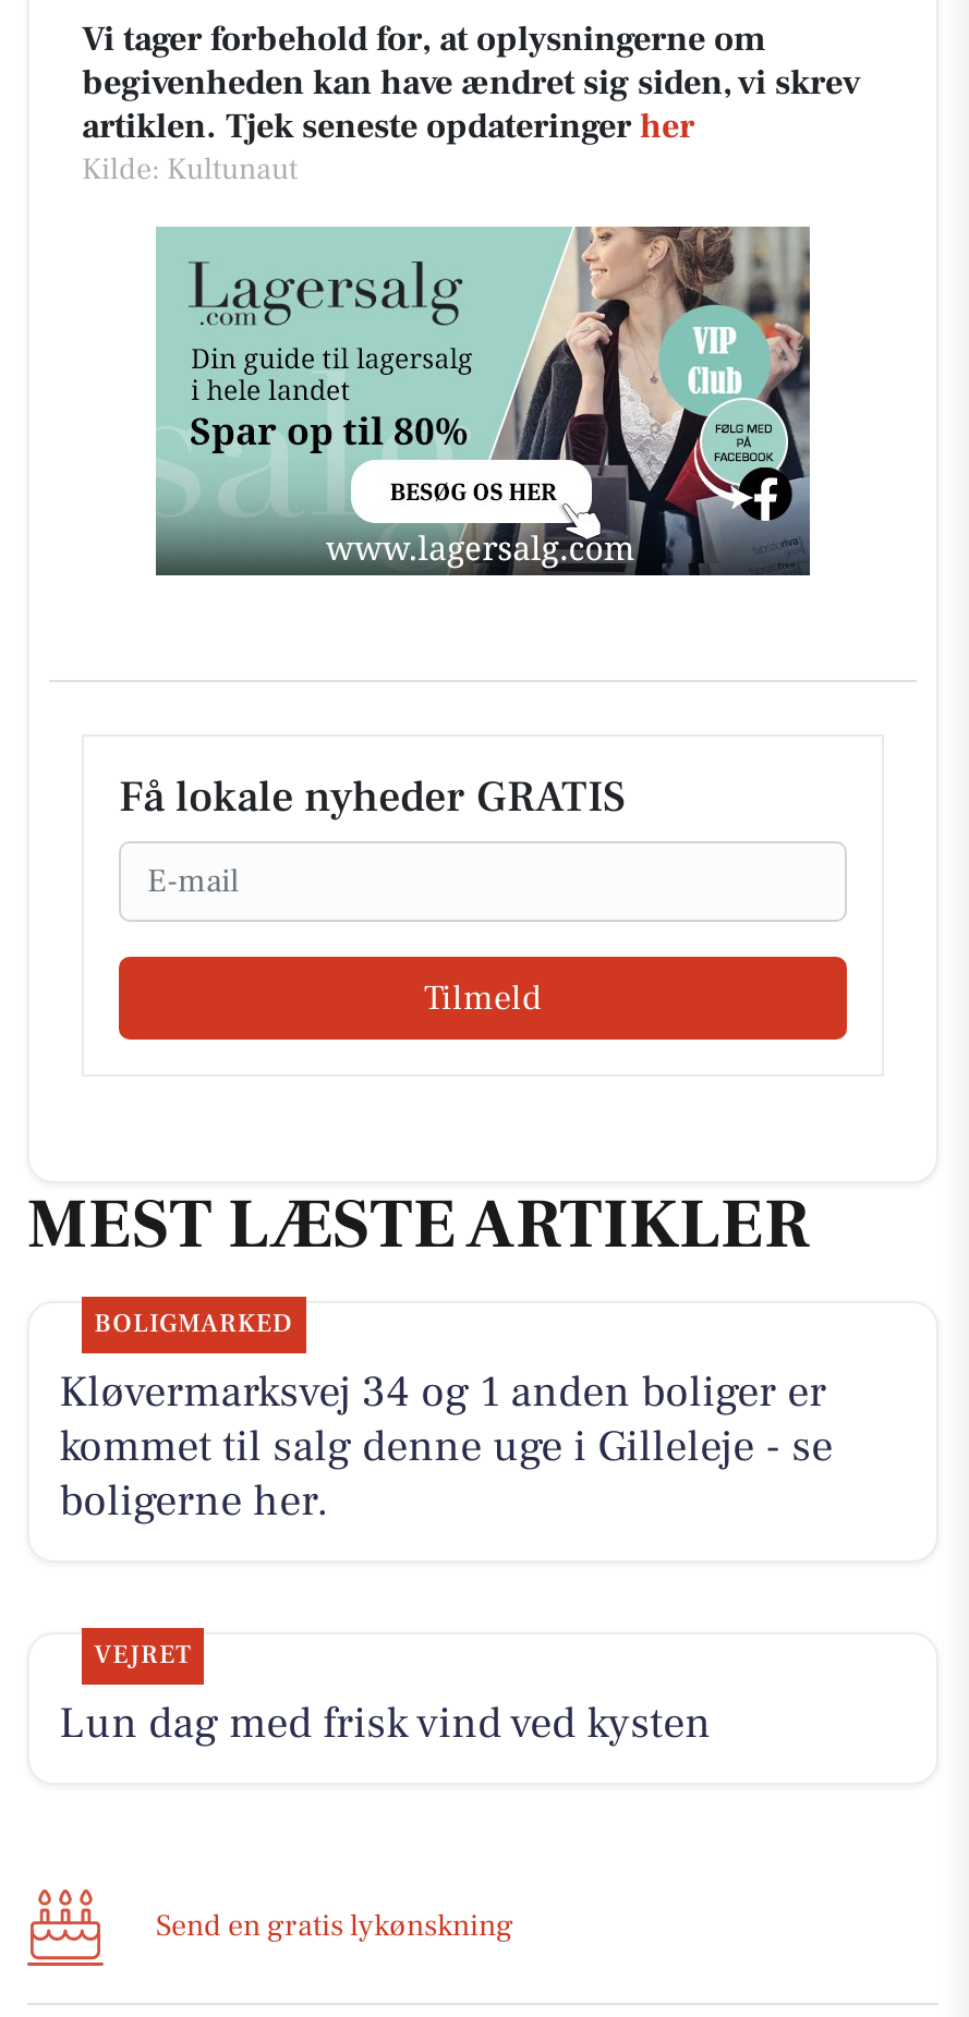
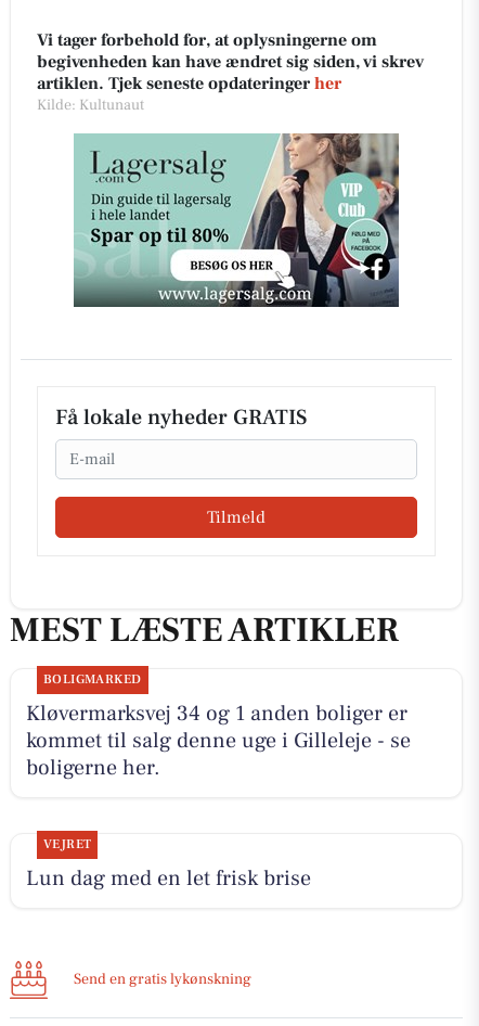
[59,1696,711,1753] Lun dag med frisk vind ved kysten -> [26,865,311,893] Lun dag med en let frisk brise

